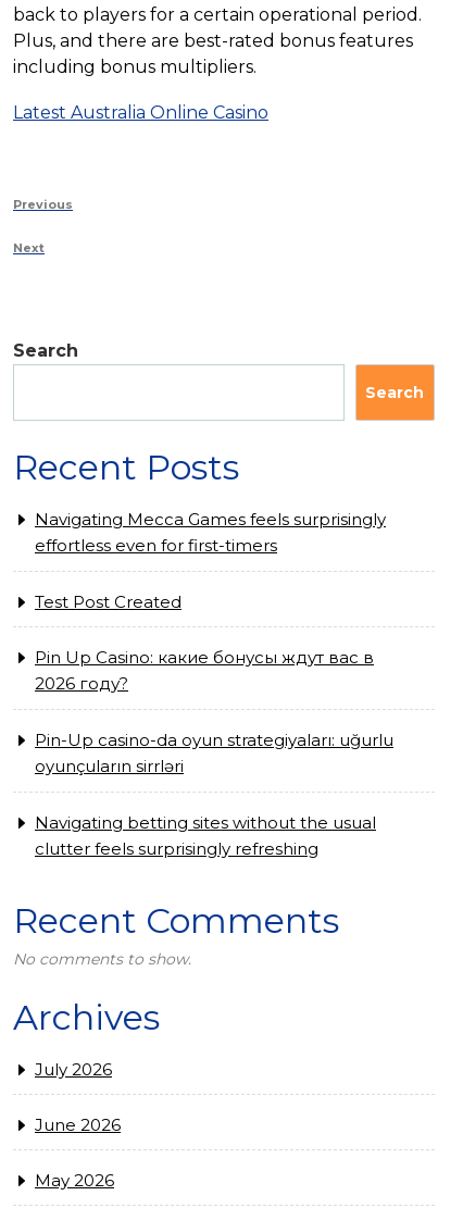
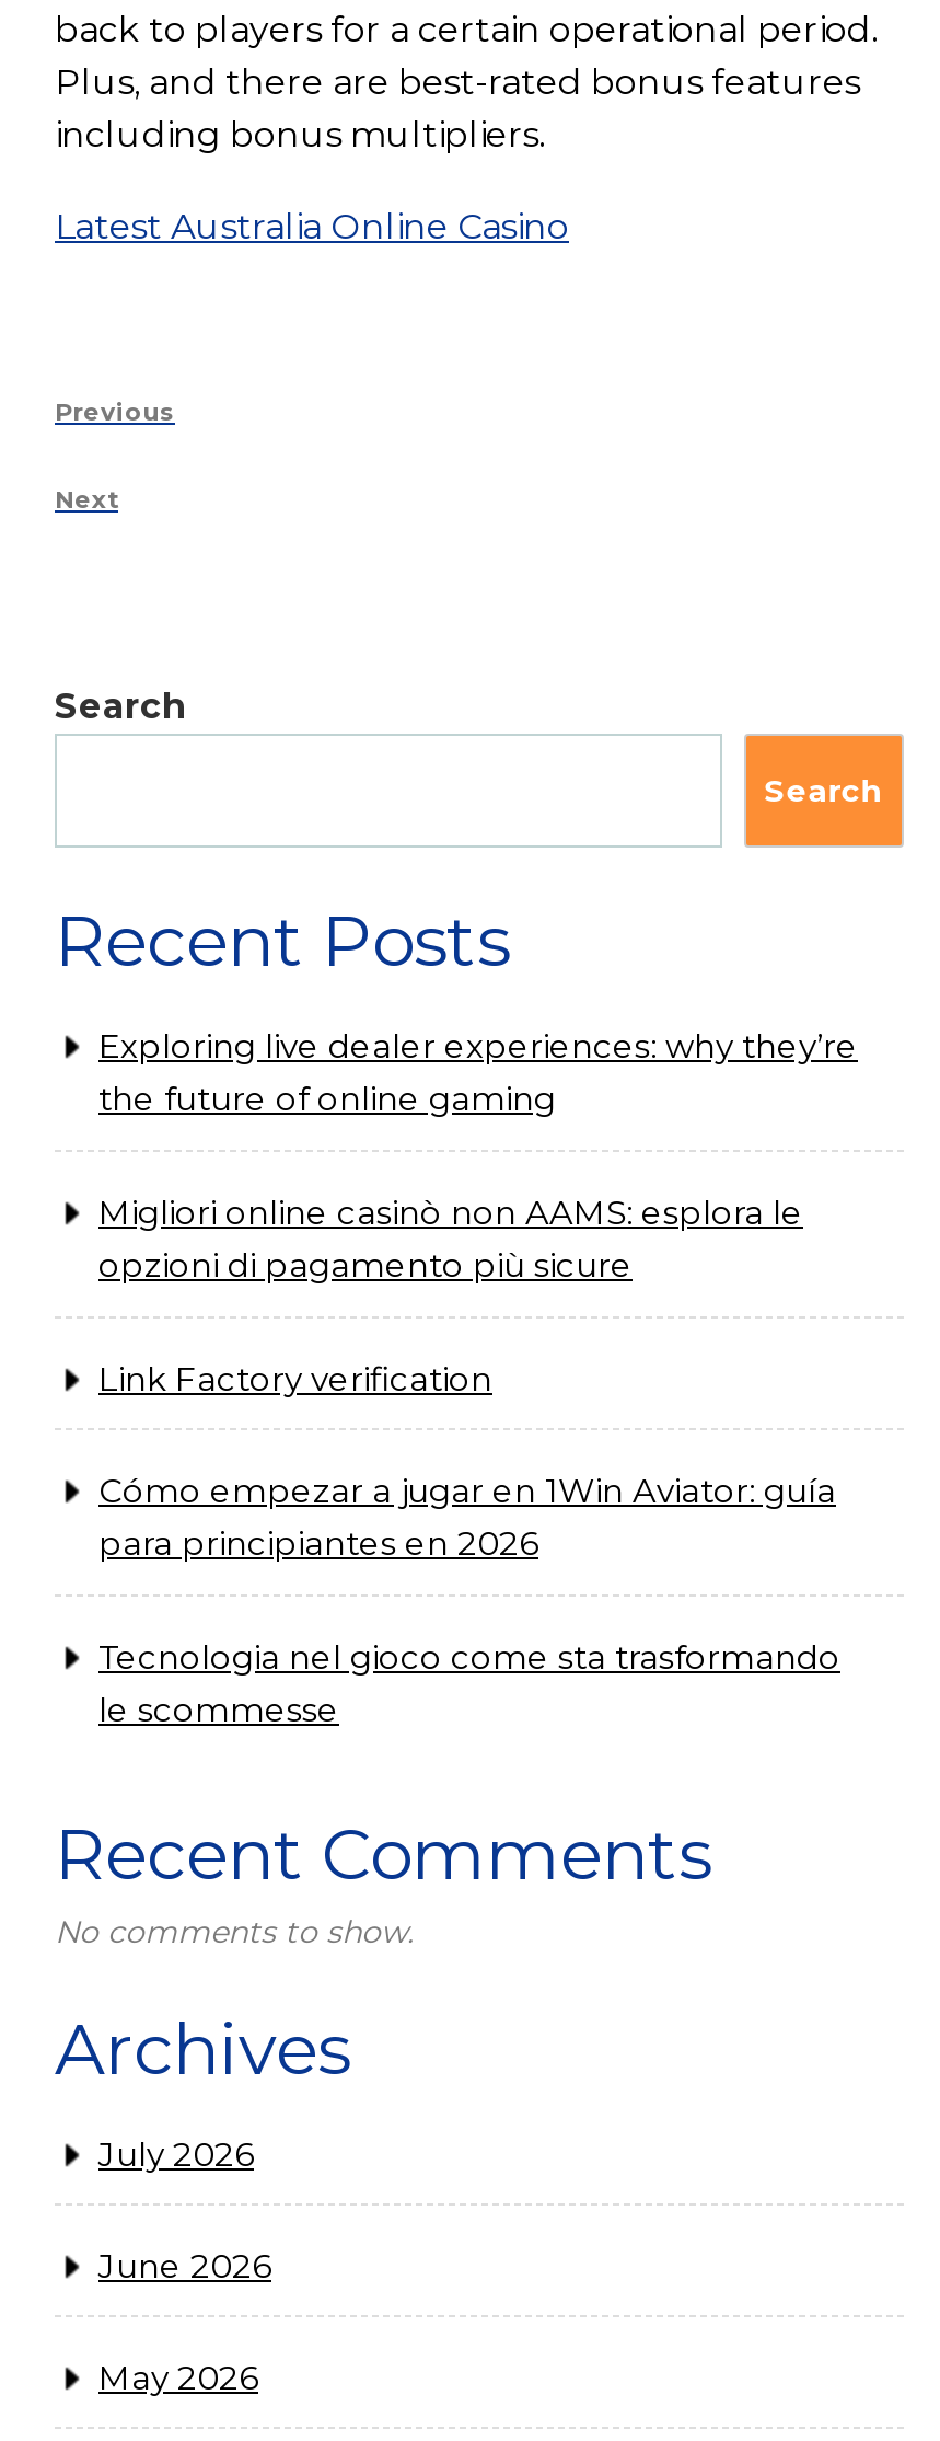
[35,509,386,556] Navigating Mecca Games feels surprisingly | effortless even for first-timers -> [98,1025,858,1121] Exploring live dealer experiences: why they’re | the future of online gaming
[35,591,182,612] Test Post Created -> [98,1191,803,1287] Migliori online casinò non AAMS: esplora le | opzioni di pagamento più sicure
[35,647,374,695] Pin Up Casino: какие бонусы ждут вас в | 2026 году? -> [98,1357,492,1399] Link Factory verification
[35,729,393,777] Pin-Up casino-da oyun strategiyaları: uğurlu | oyunçuların sirrləri -> [98,1469,836,1566] Cómo empezar a jugar en 1Win Aviator: guía | para principiantes en 2026
[35,812,376,860] Navigating betting sites without the usual | clutter feels surprisingly refreshing -> [98,1636,840,1732] Tecnologia nel gioco come sta trasformando | le scommesse

